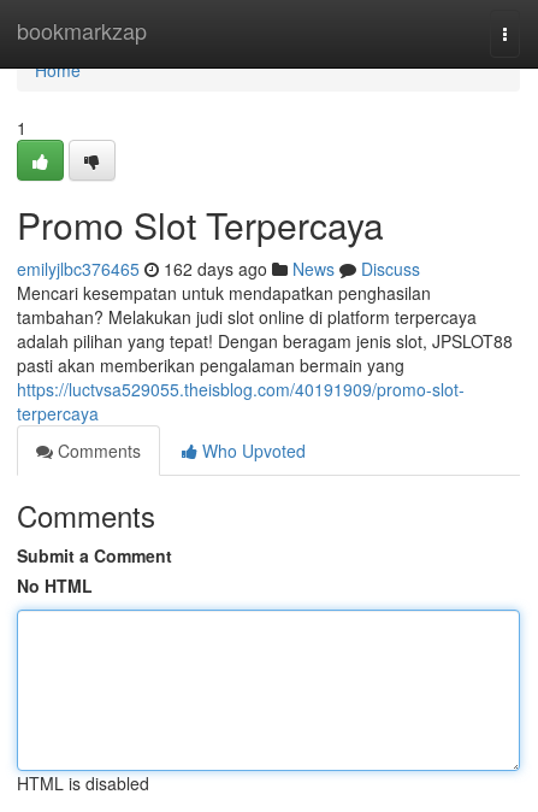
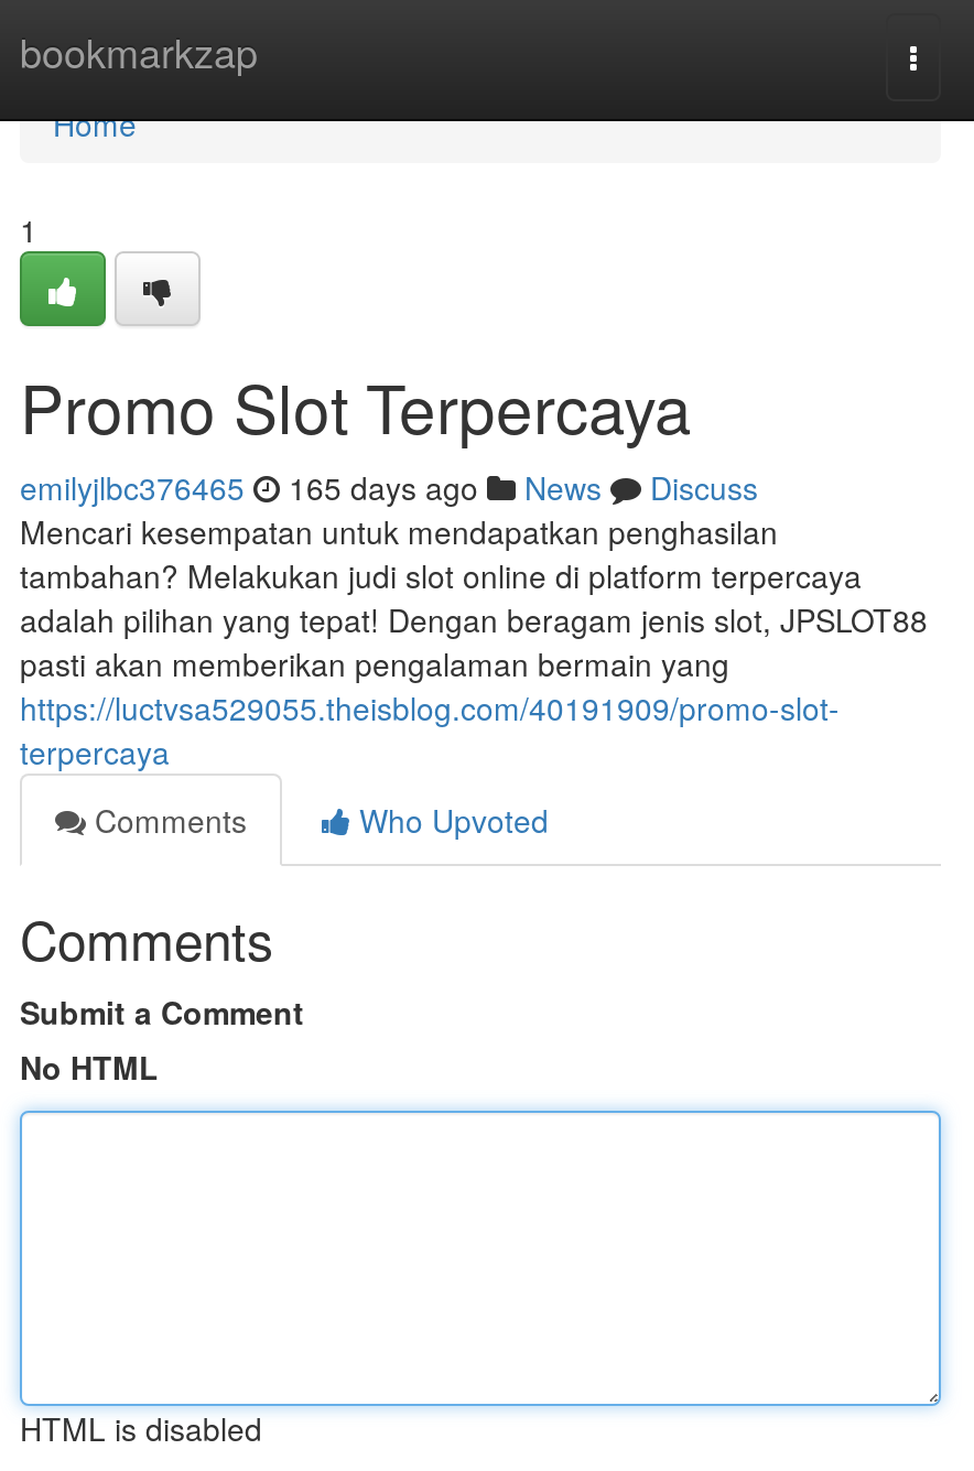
[17,257,420,281] emilyjlbc376465 162 days ago News Discuss -> [20,465,758,509] emilyjlbc376465 165 days ago News Discuss

